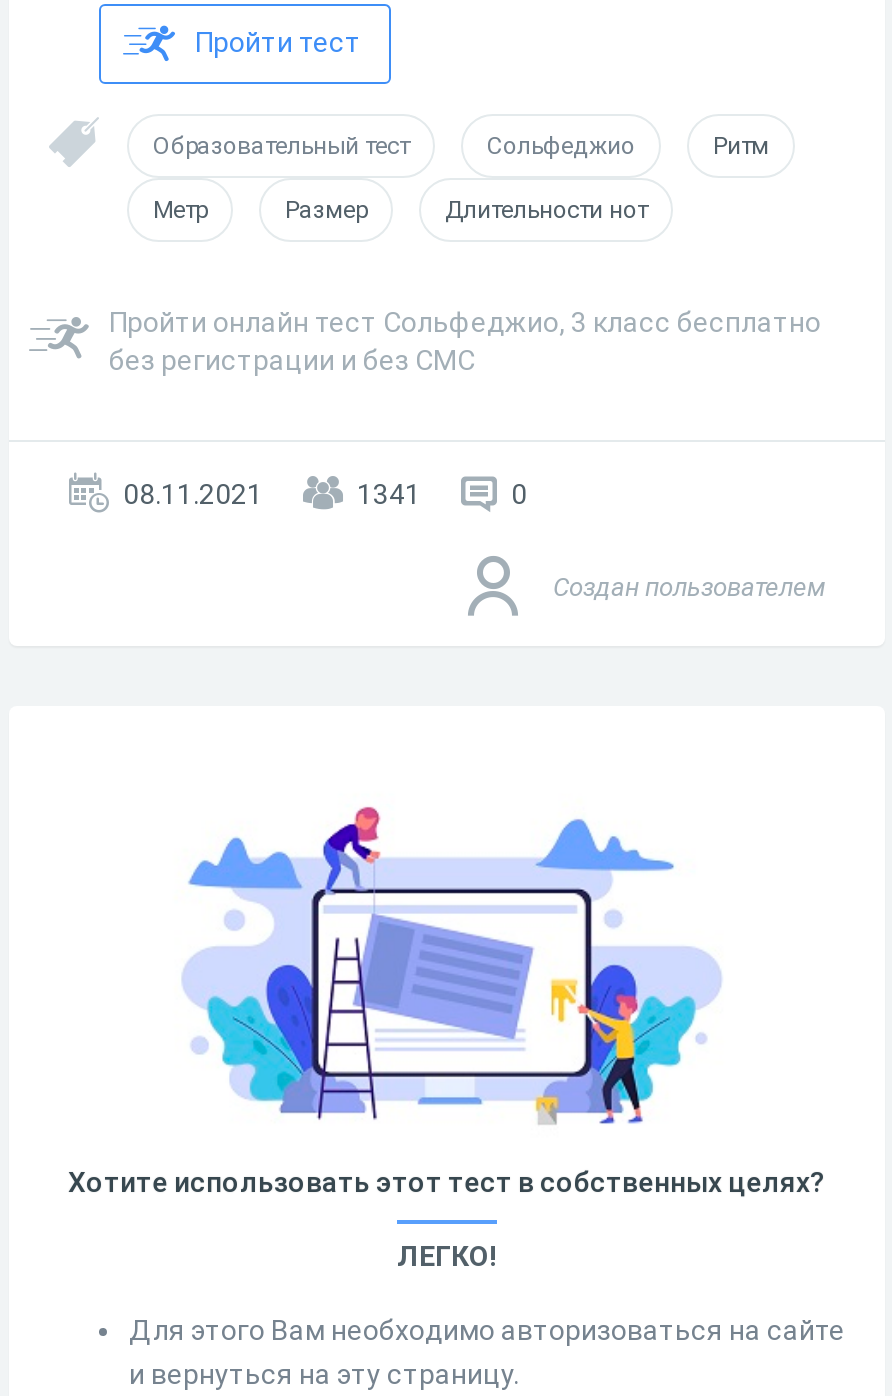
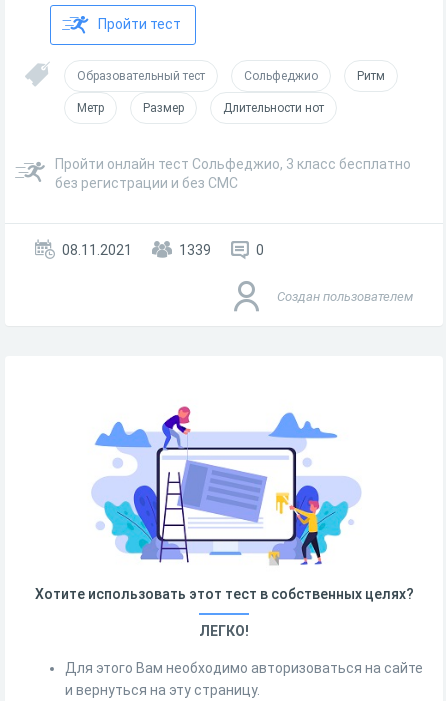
[357,478,421,510] 1341 -> [179,242,211,258] 1339

